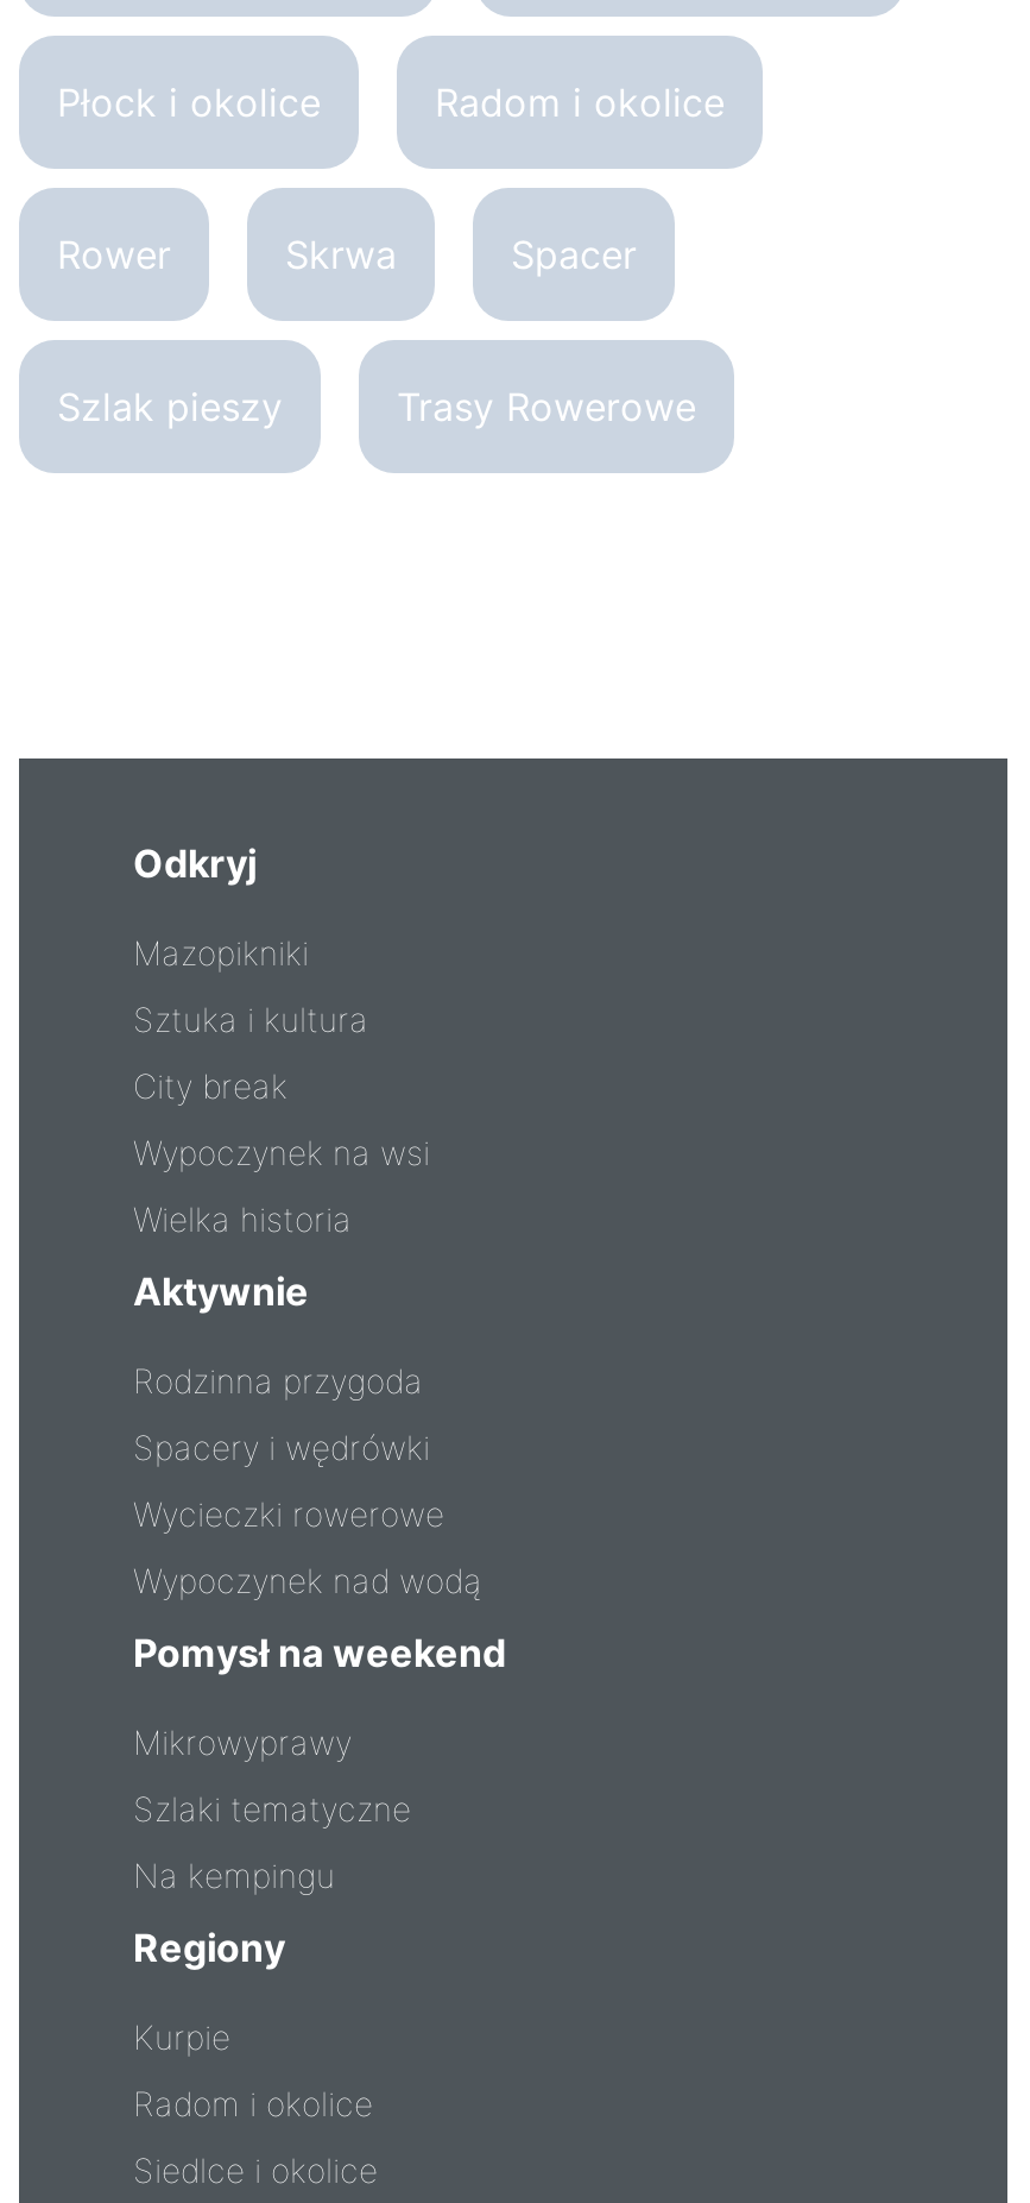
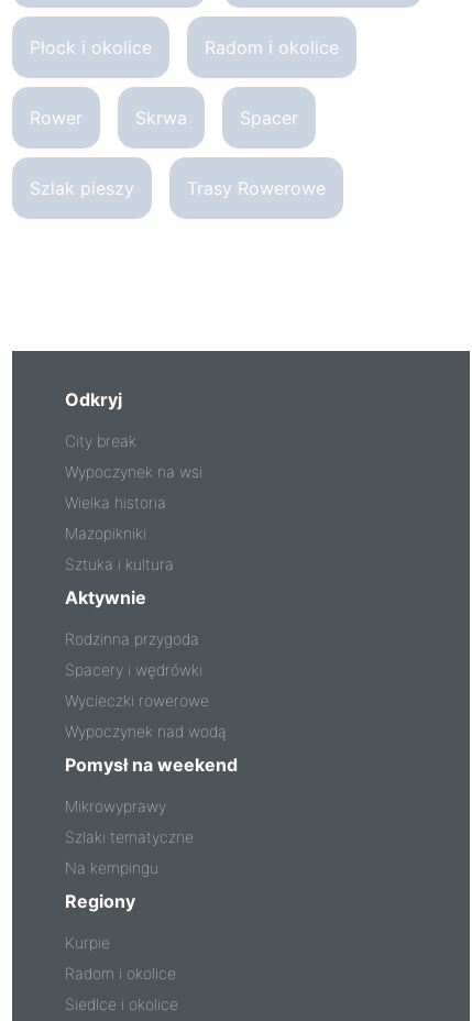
moved [133,932,368,1039] -> [65,524,174,573]: Mazopikniki | Sztuka i kultura
moved [133,1065,430,1239] -> [65,431,202,512]: City break | Wypoczynek na wsi | Wielka historia

